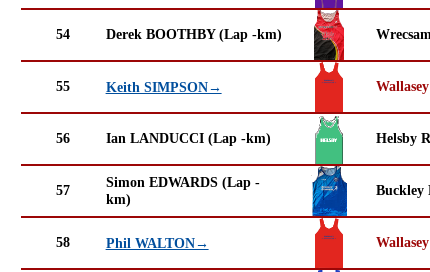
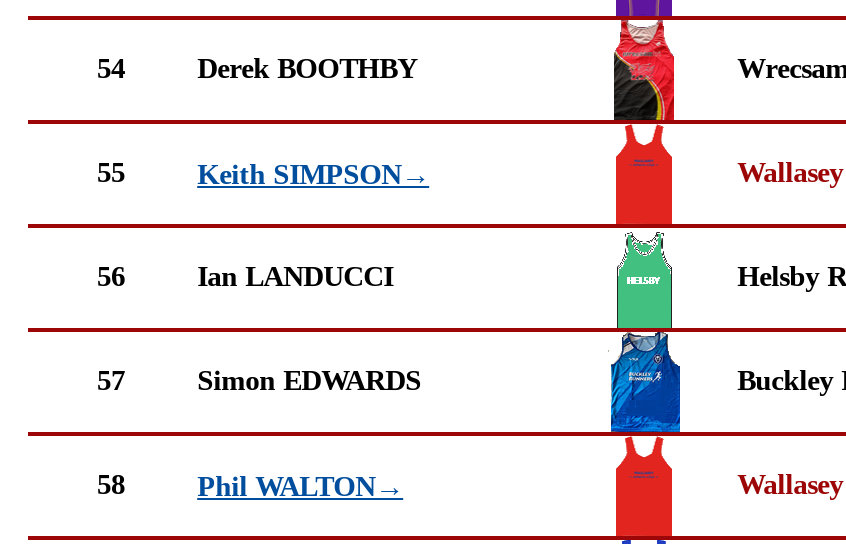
[106,26,282,42] Derek BOOTHBY (Lap -km) -> [197,51,417,83] Derek BOOTHBY
[106,130,271,146] Ian LANDUCCI (Lap -km) -> [197,259,393,291] Ian LANDUCCI
[106,174,260,207] Simon EDWARDS (Lap - | km) -> [197,363,421,395] Simon EDWARDS

